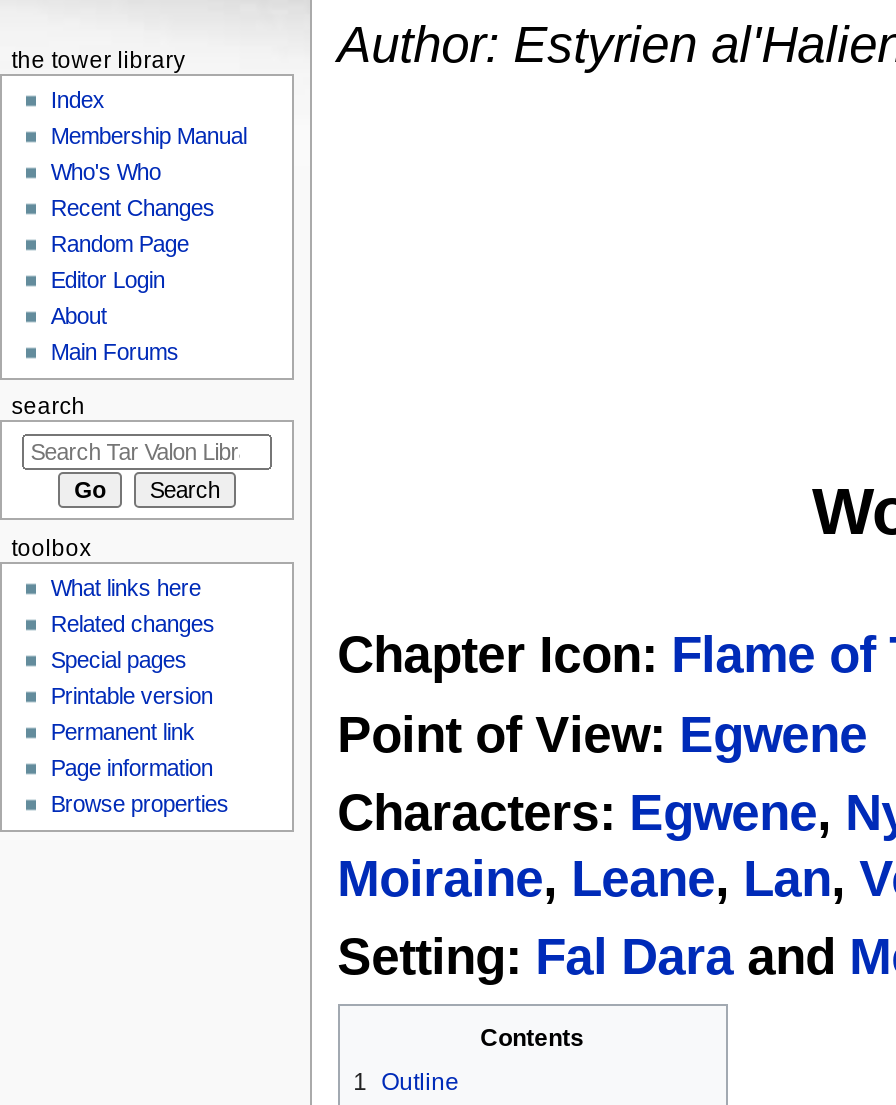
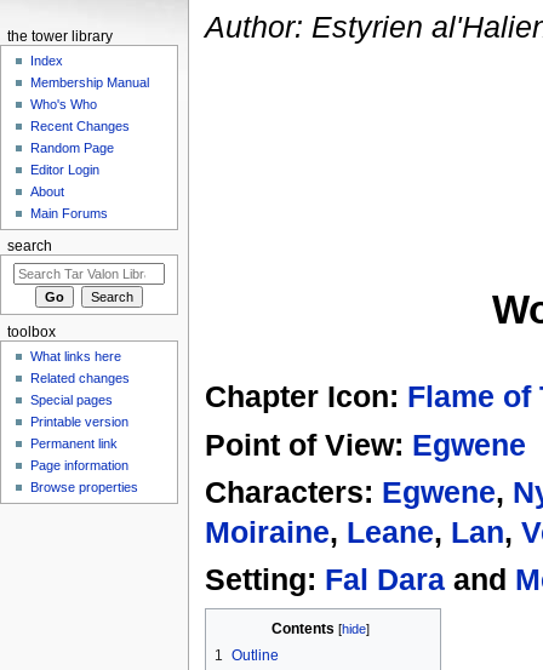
[480,1023,584,1051] Contents -> [272,620,373,637] Contents [hide]

